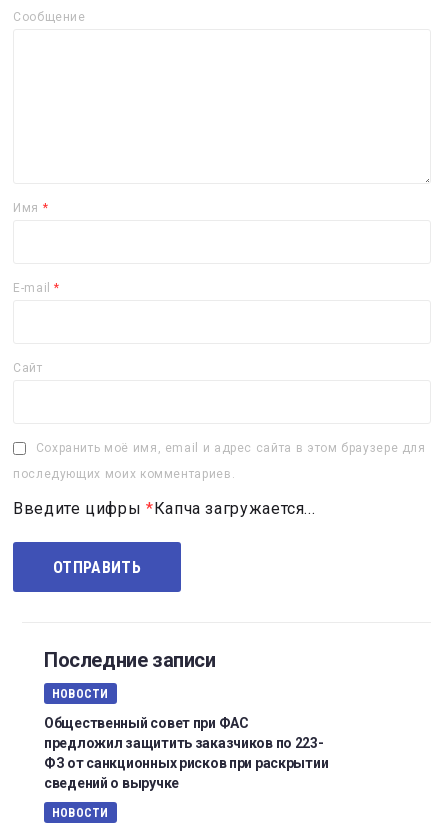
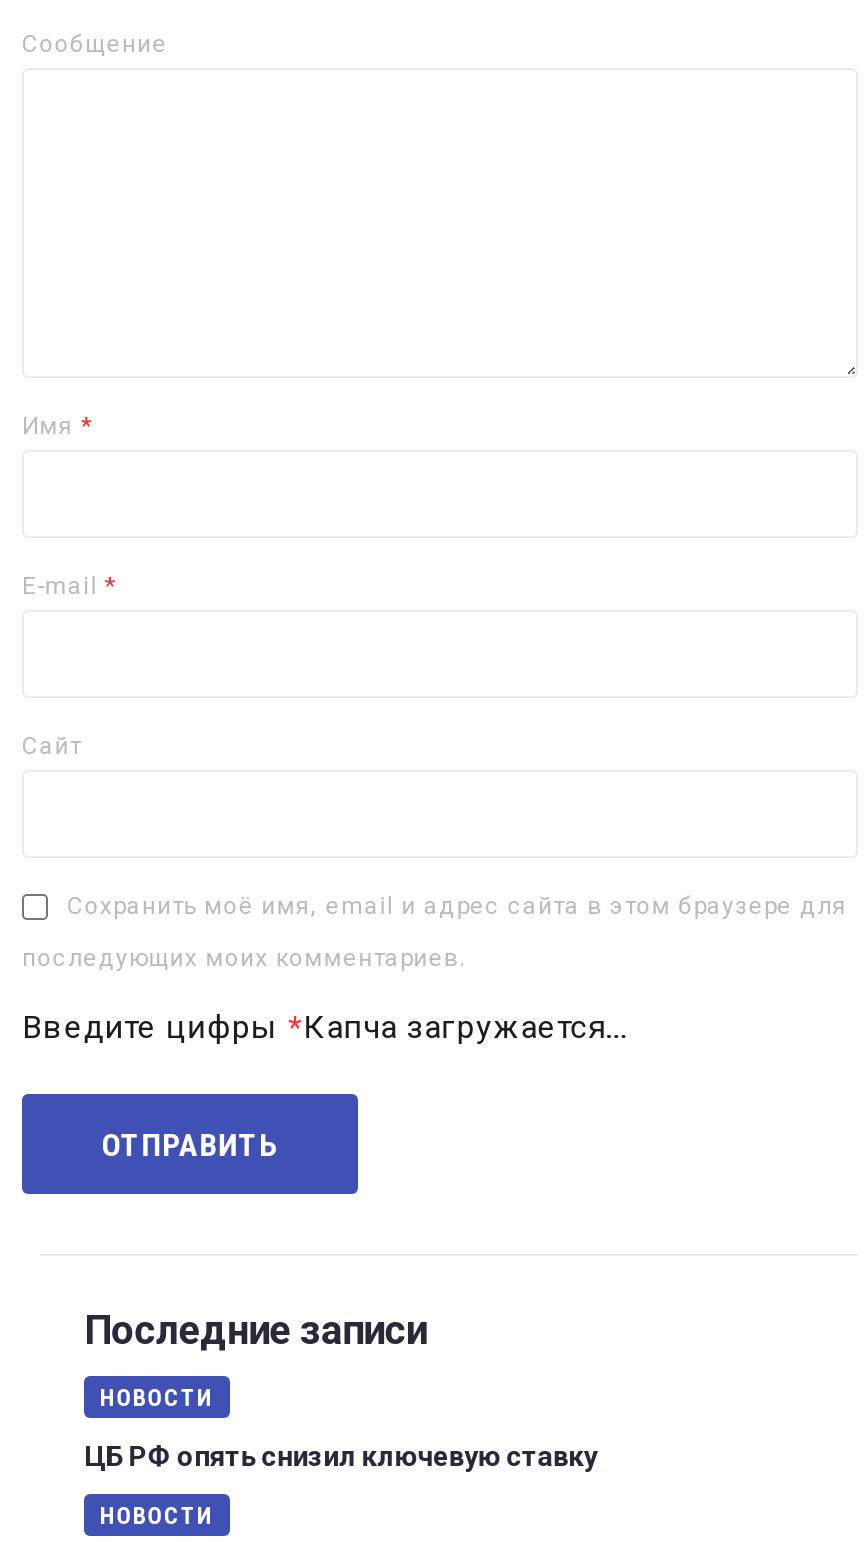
[44,715,328,791] Общественный совет при ФАС | предложил защитить заказчиков по 223- | ФЗ от санкционных рисков при раскрытии | сведений о выручке -> [84,1441,602,1473] ЦБ РФ опять снизил ключевую ставку

